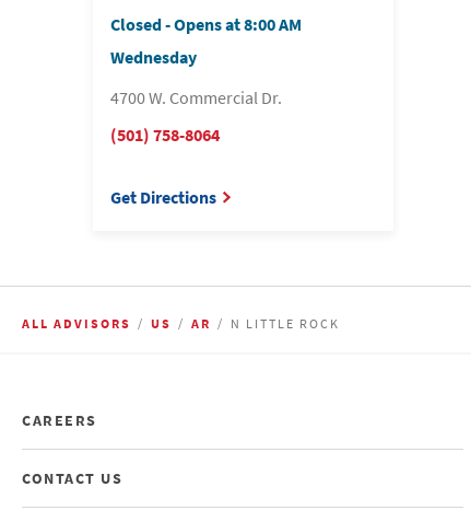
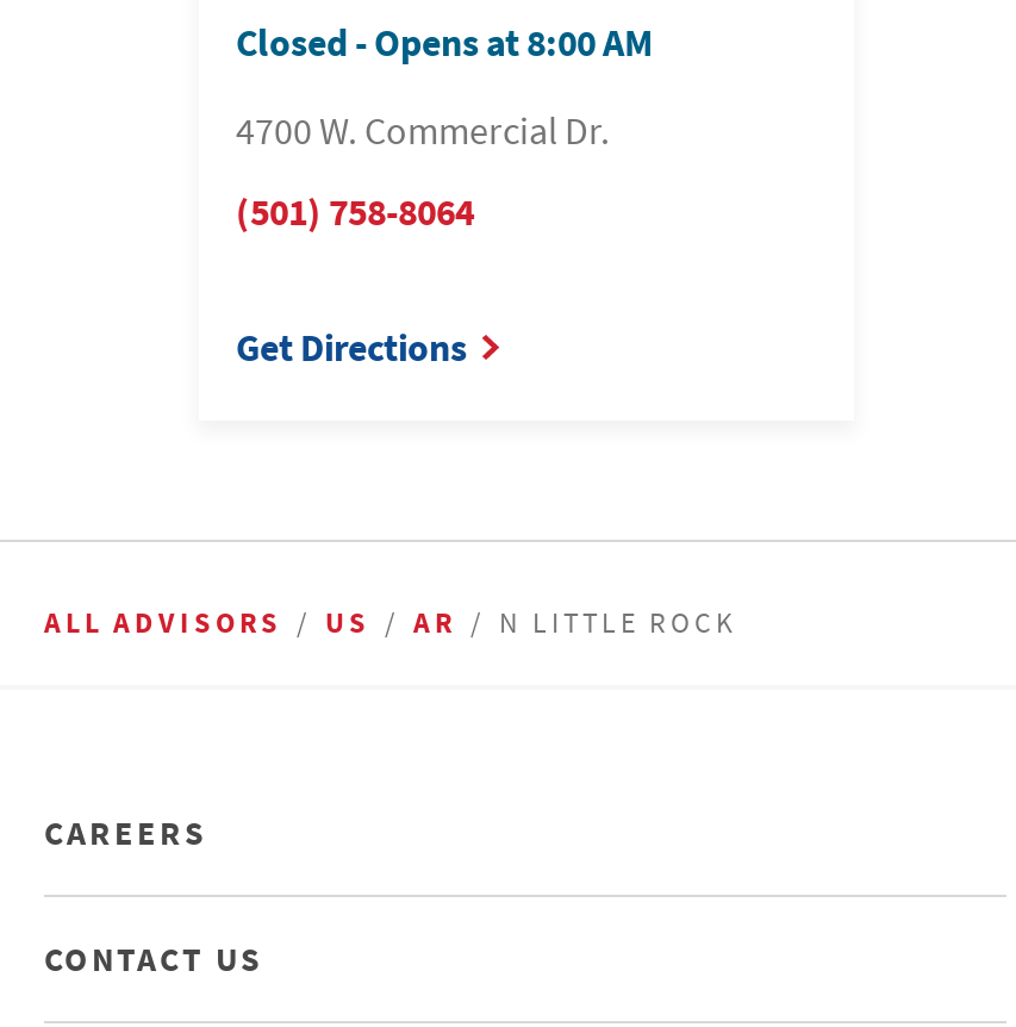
[110,46,196,68] Wednesday -> none

